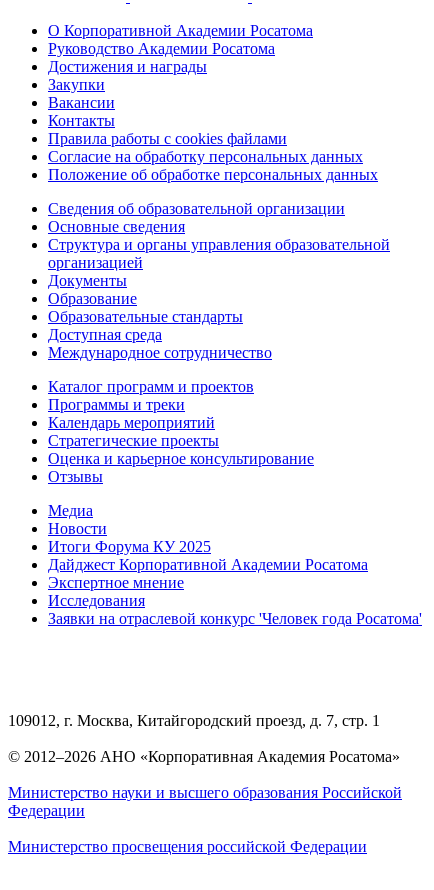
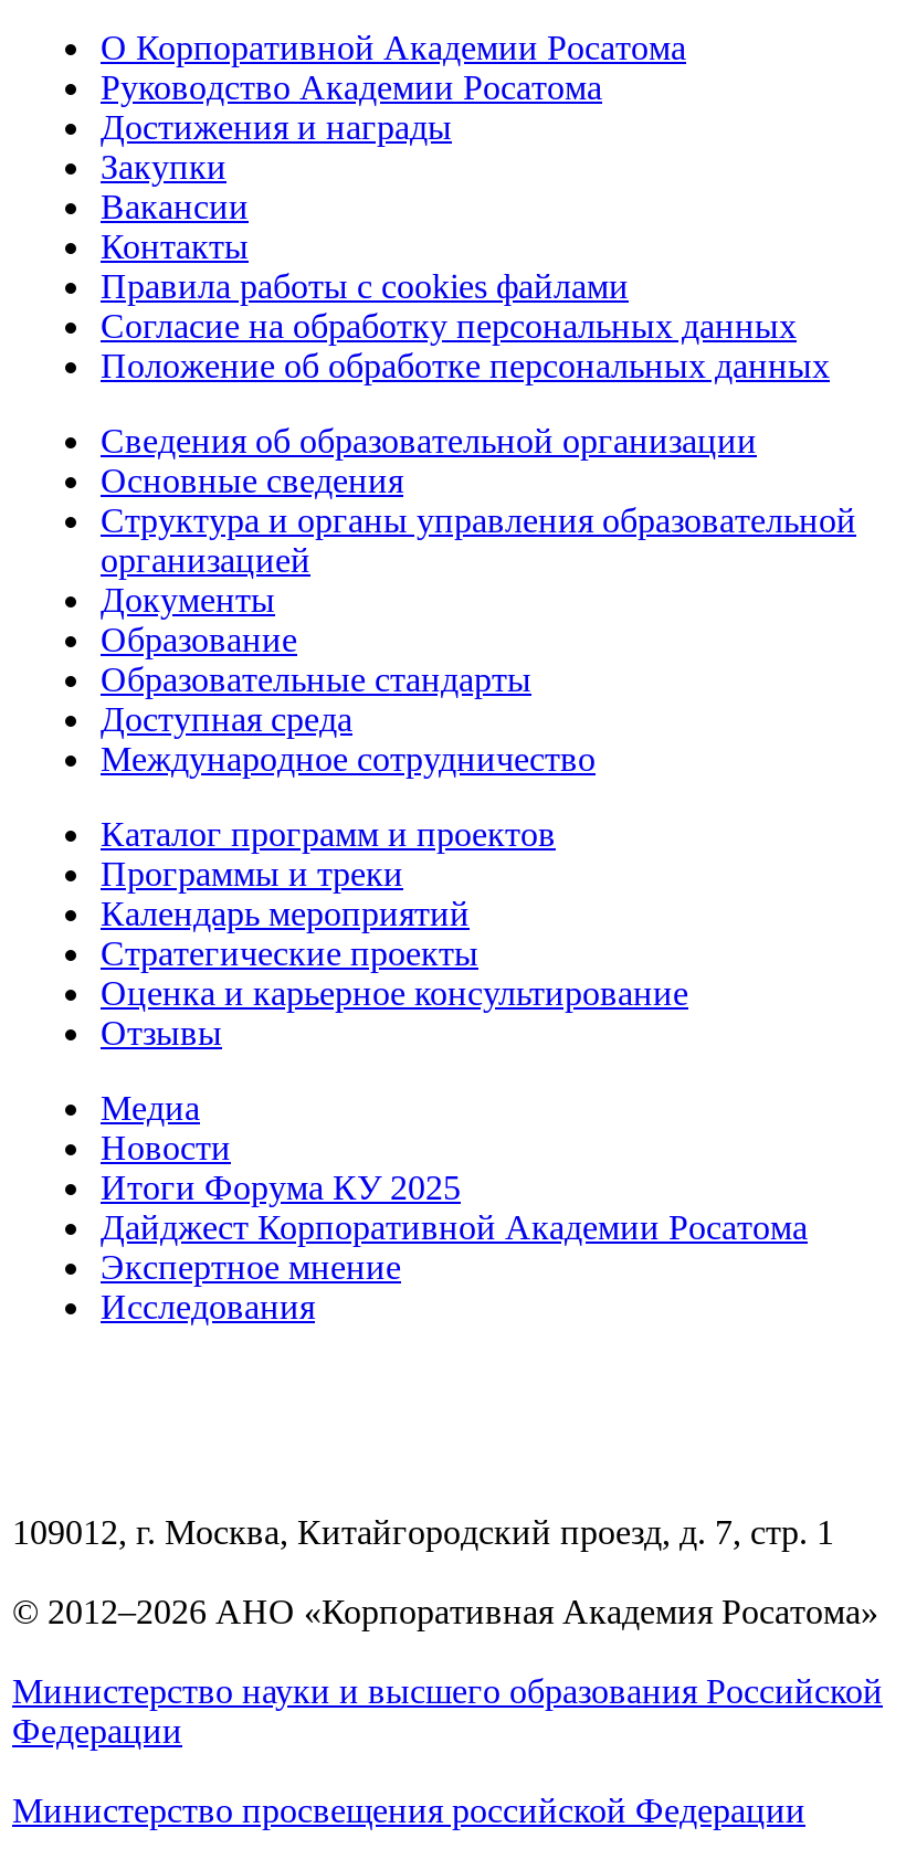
[48,610,422,627] Заявки на отраслевой конкурс 'Человек года Росатома' -> none

